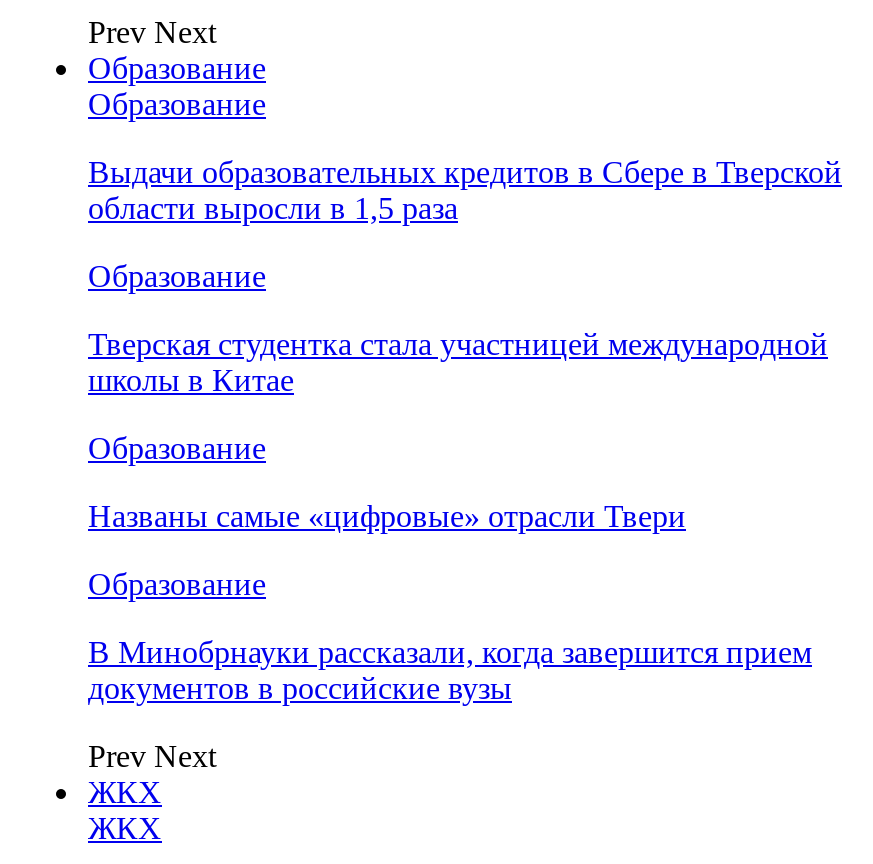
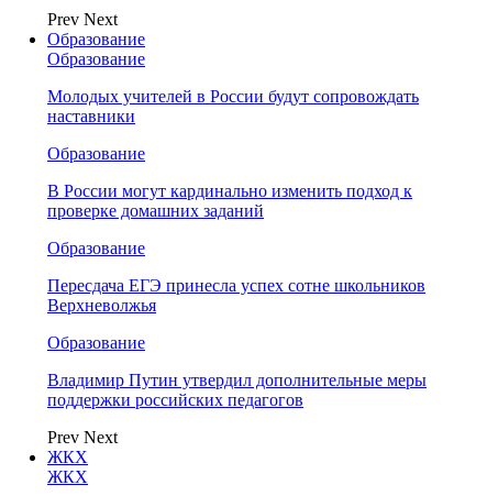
[88,155,842,225] Выдачи образовательных кредитов в Сбере в Тверской | области выросли в 1,5 раза -> [47,87,419,125] Молодых учителей в России будут сопровождать | наставники
[88,327,828,397] Тверская студентка стала участницей международной | школы в Китае -> [47,181,412,220] В России могут кардинально изменить подход к | проверке домашних заданий
[88,499,686,533] Названы самые «цифровые» отрасли Твери -> [47,276,425,315] Пересдача ЕГЭ принесла успех сотне школьников | Верхневолжья
[88,635,812,705] В Минобрнауки рассказали, когда завершится прием | документов в российские вузы -> [47,371,427,409] Владимир Путин утвердил дополнительные меры | поддержки российских педагогов

